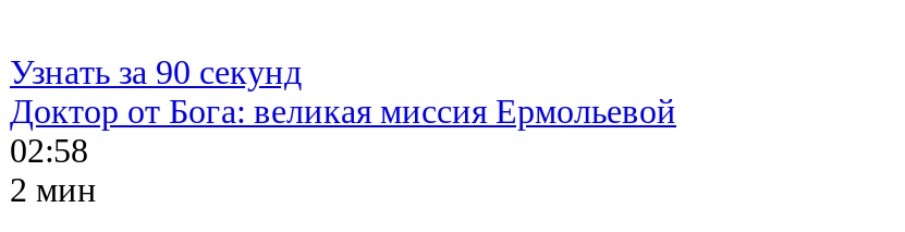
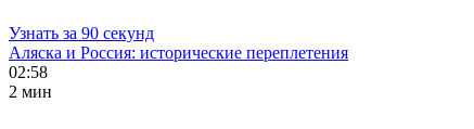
[10,93,676,130] Доктор от Бога: великая миссия Ермольевой -> [9,43,348,62] Аляска и Россия: исторические переплетения

